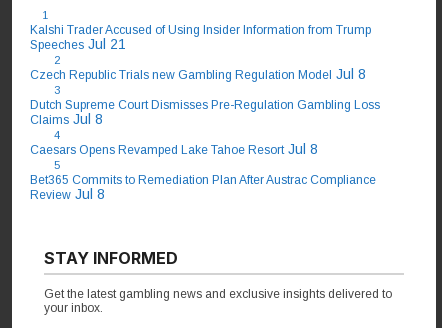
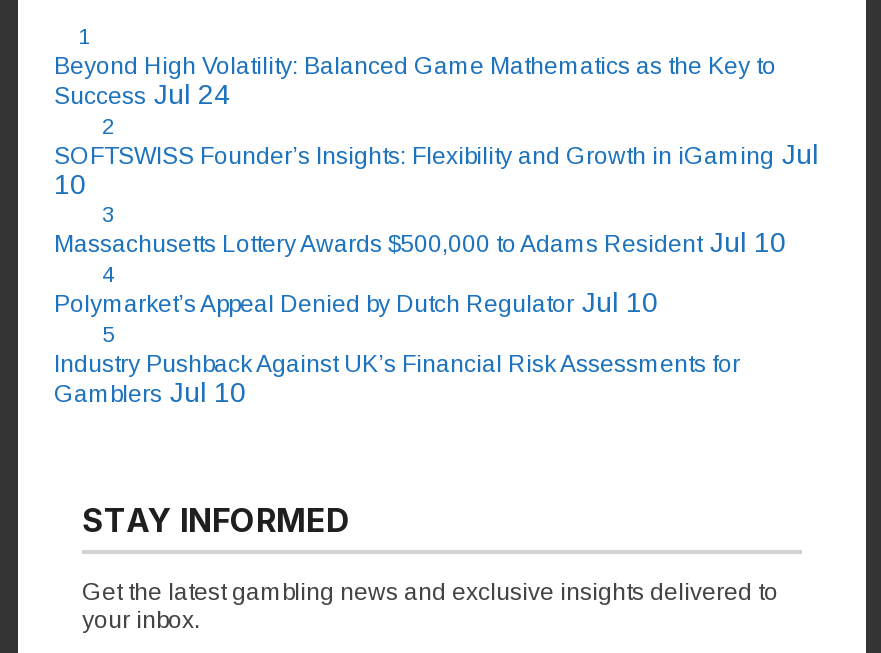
[30,23,371,52] Kalshi Trader Accused of Using Insider Information from Trump | Speeches Jul 21 -> [54,52,776,110] Beyond High Volatility: Balanced Game Mathematics as the Key to | Success Jul 24
[30,66,366,82] Czech Republic Trials new Gambling Regulation Model Jul 8 -> [54,138,818,200] SOFTSWISS Founder’s Insights: Flexibility and Growth in iGaming Jul | 10
[30,98,380,127] Dutch Supreme Court Dismisses Pre-Regulation Gambling Loss | Claims Jul 8 -> [54,226,786,258] Massachusetts Lottery Awards $500,000 to Adams Resident Jul 10
[30,141,318,157] Caesars Opens Revamped Lake Tahoe Resort Jul 8 -> [54,286,658,318] Polymarket’s Appeal Denied by Dutch Regulator Jul 10
[30,173,376,202] Bet365 Commits to Remediation Plan After Austrac Compliance | Review Jul 8 -> [54,350,740,408] Industry Pushback Against UK’s Financial Risk Assessments for | Gamblers Jul 10

